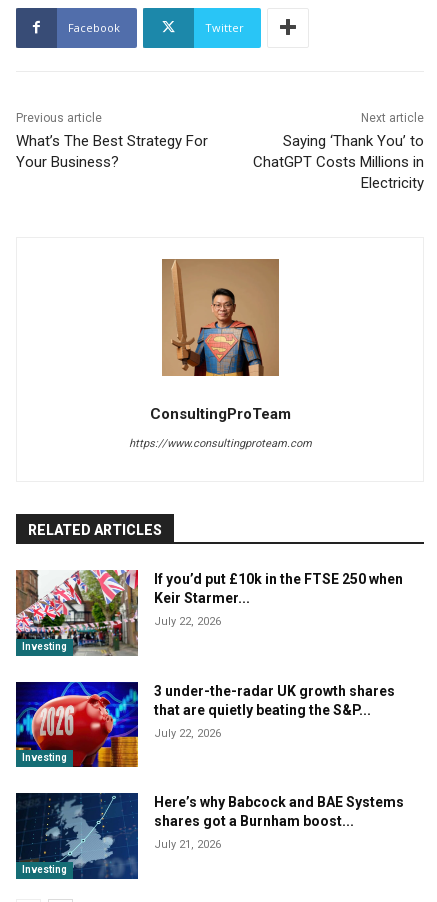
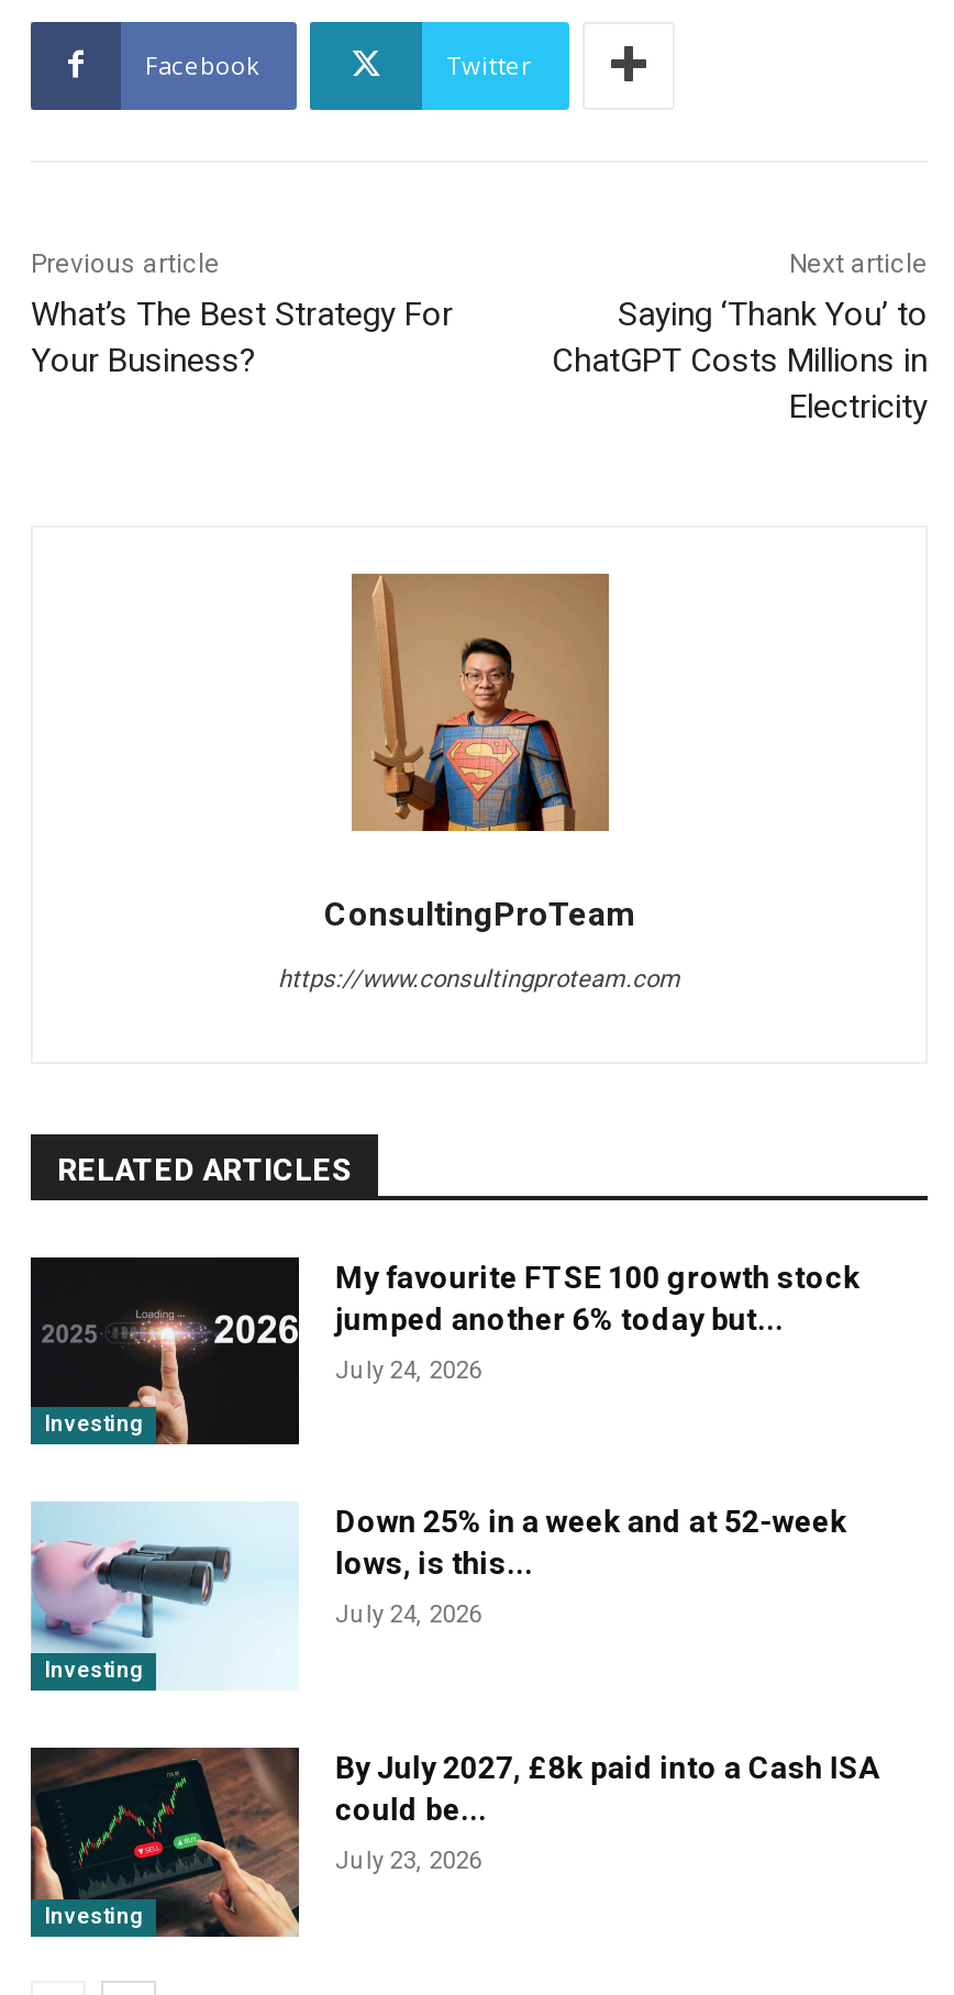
[15,569,403,656] [image] | If you’d put £10k in the FTSE 250 when | Keir Starmer... -> [29,1254,860,1445] [image] | My favourite FTSE 100 growth stock | jumped another 6% today but...
[154,615,221,628] July 22, 2026 -> [335,1355,482,1384] July 24, 2026
[15,681,395,768] [image] | 3 under-the-radar UK growth shares | that are quietly beating the S&P... -> [29,1503,847,1692] [image] | Down 25% in a week and at 52-week | lows, is this...
[154,727,221,740] July 22, 2026 -> [335,1601,482,1629] July 24, 2026
[15,792,404,880] [image] | Here’s why Babcock and BAE Systems | shares got a Burnham boost... -> [29,1744,878,1940] [image] | By July 2027, £8k paid into a Cash ISA | could be...
[154,838,221,851] July 21, 2026 -> [335,1846,482,1875] July 23, 2026

